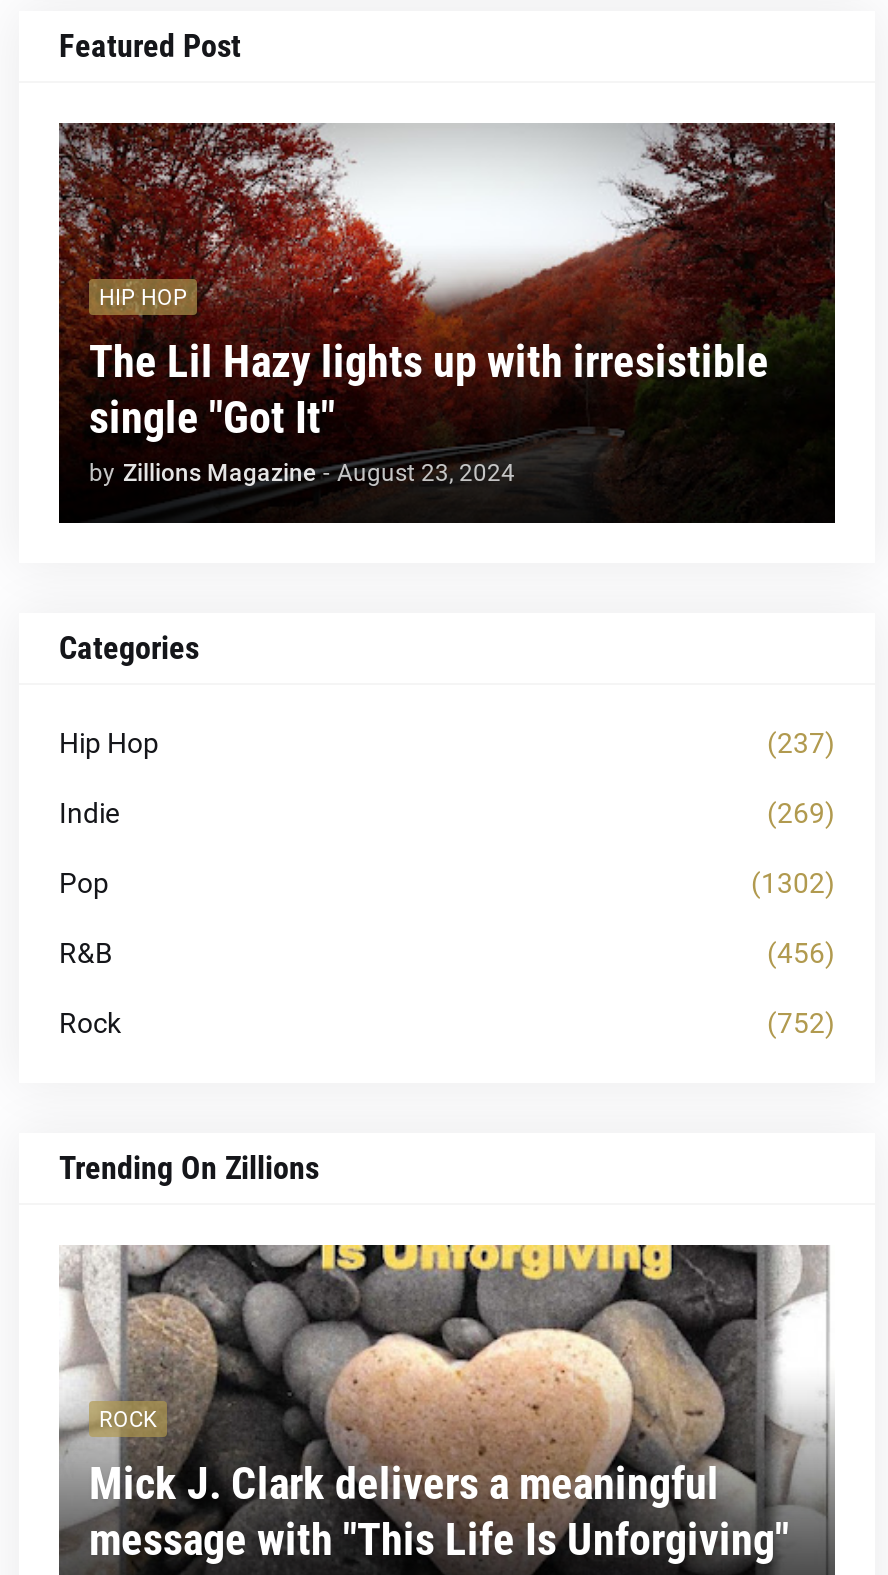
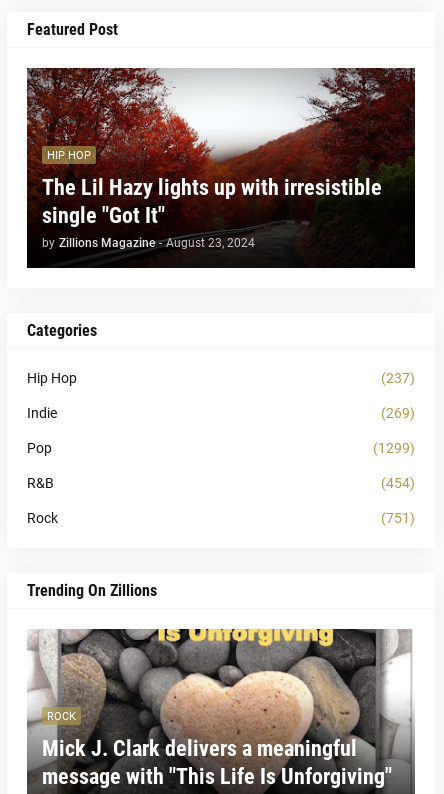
[751,868,835,900] (1302) -> [373,440,415,456] (1299)
[767,938,835,970] (456) -> [381,475,415,491] (454)
[767,1008,835,1040] (752) -> [381,510,415,526] (751)

